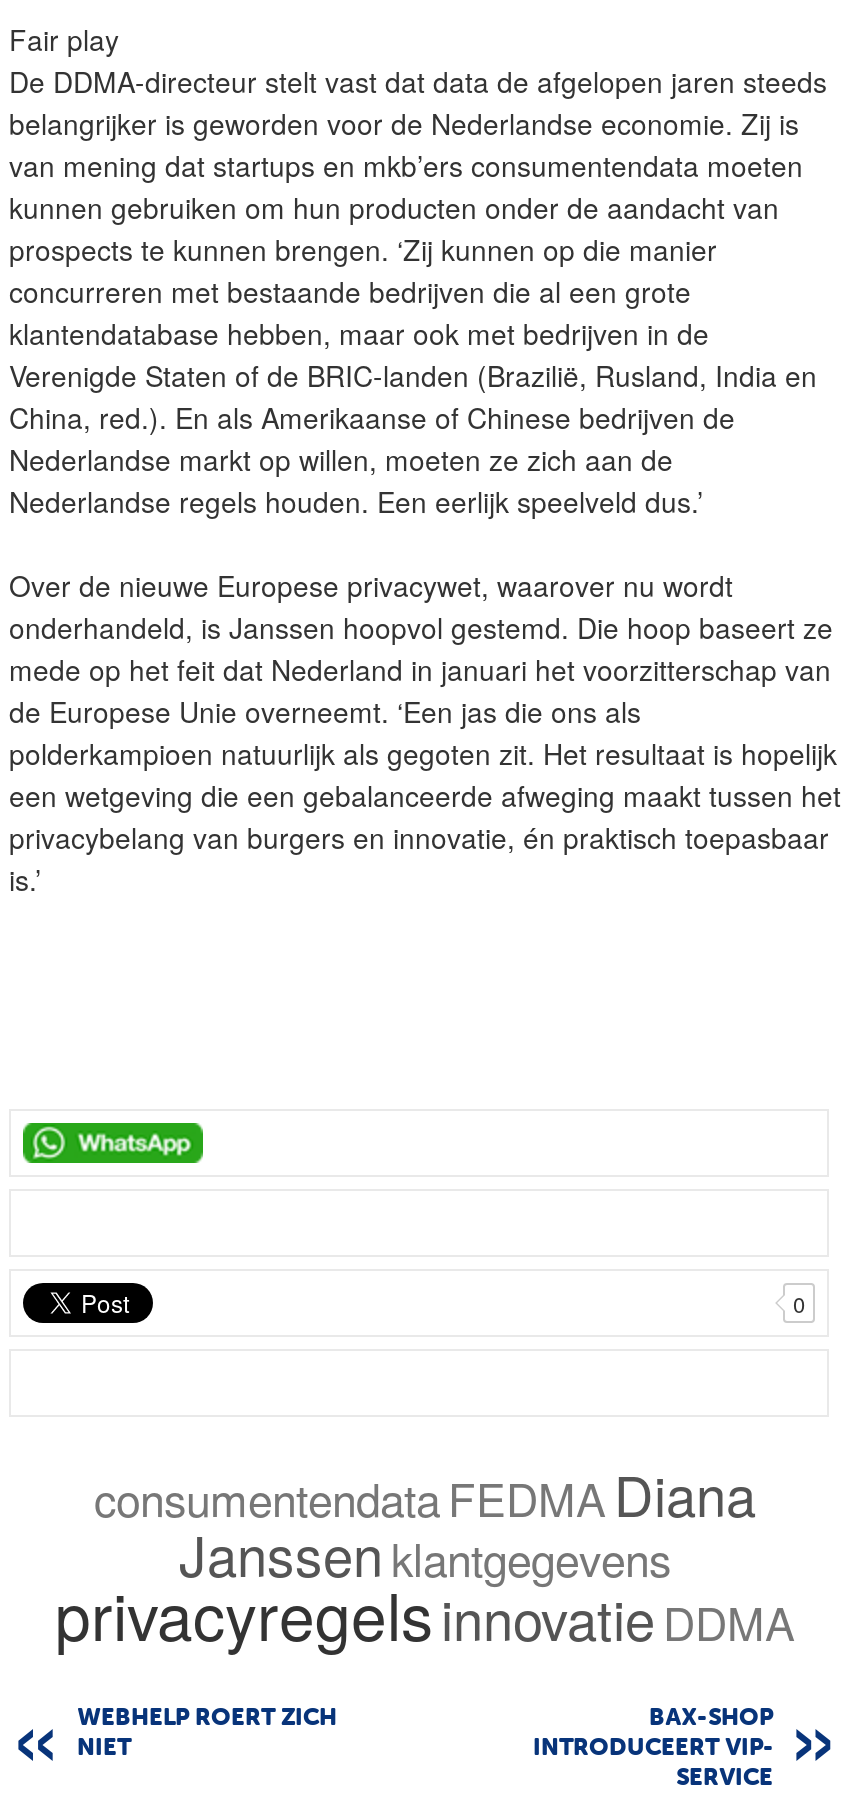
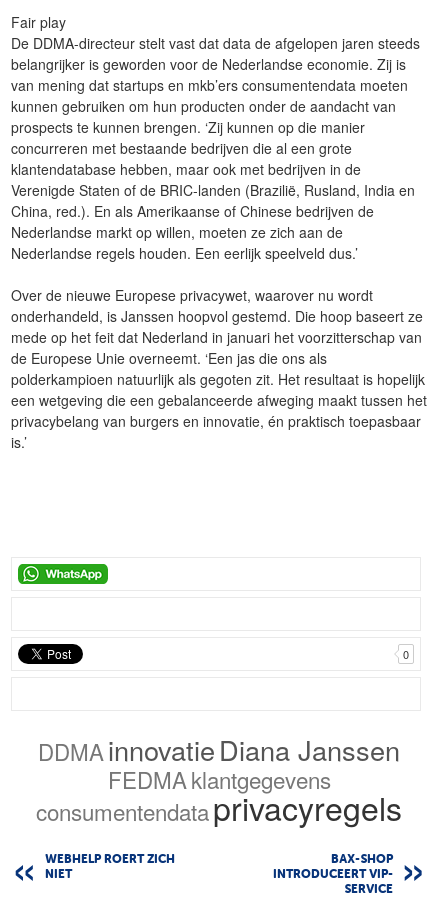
[55,1456,795,1660] consumentendata FEDMA Diana | Janssen klantgegevens | privacyregels innovatie DDMA -> [36,730,402,830] DDMA innovatie Diana Janssen | FEDMA klantgegevens | consumentendata privacyregels

